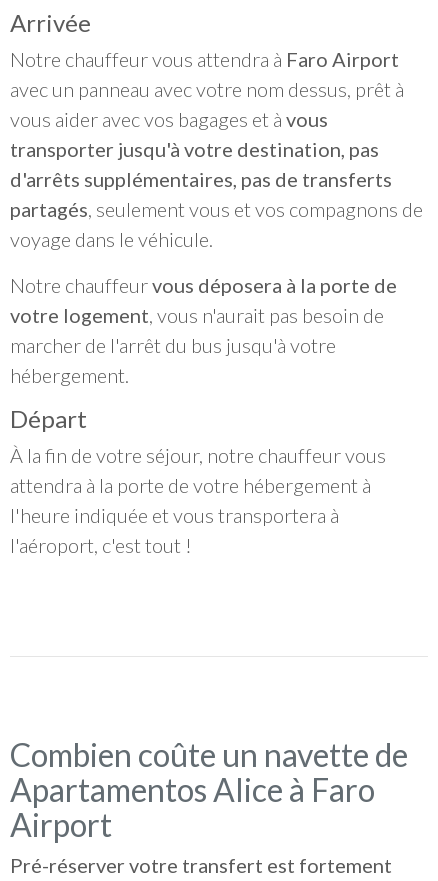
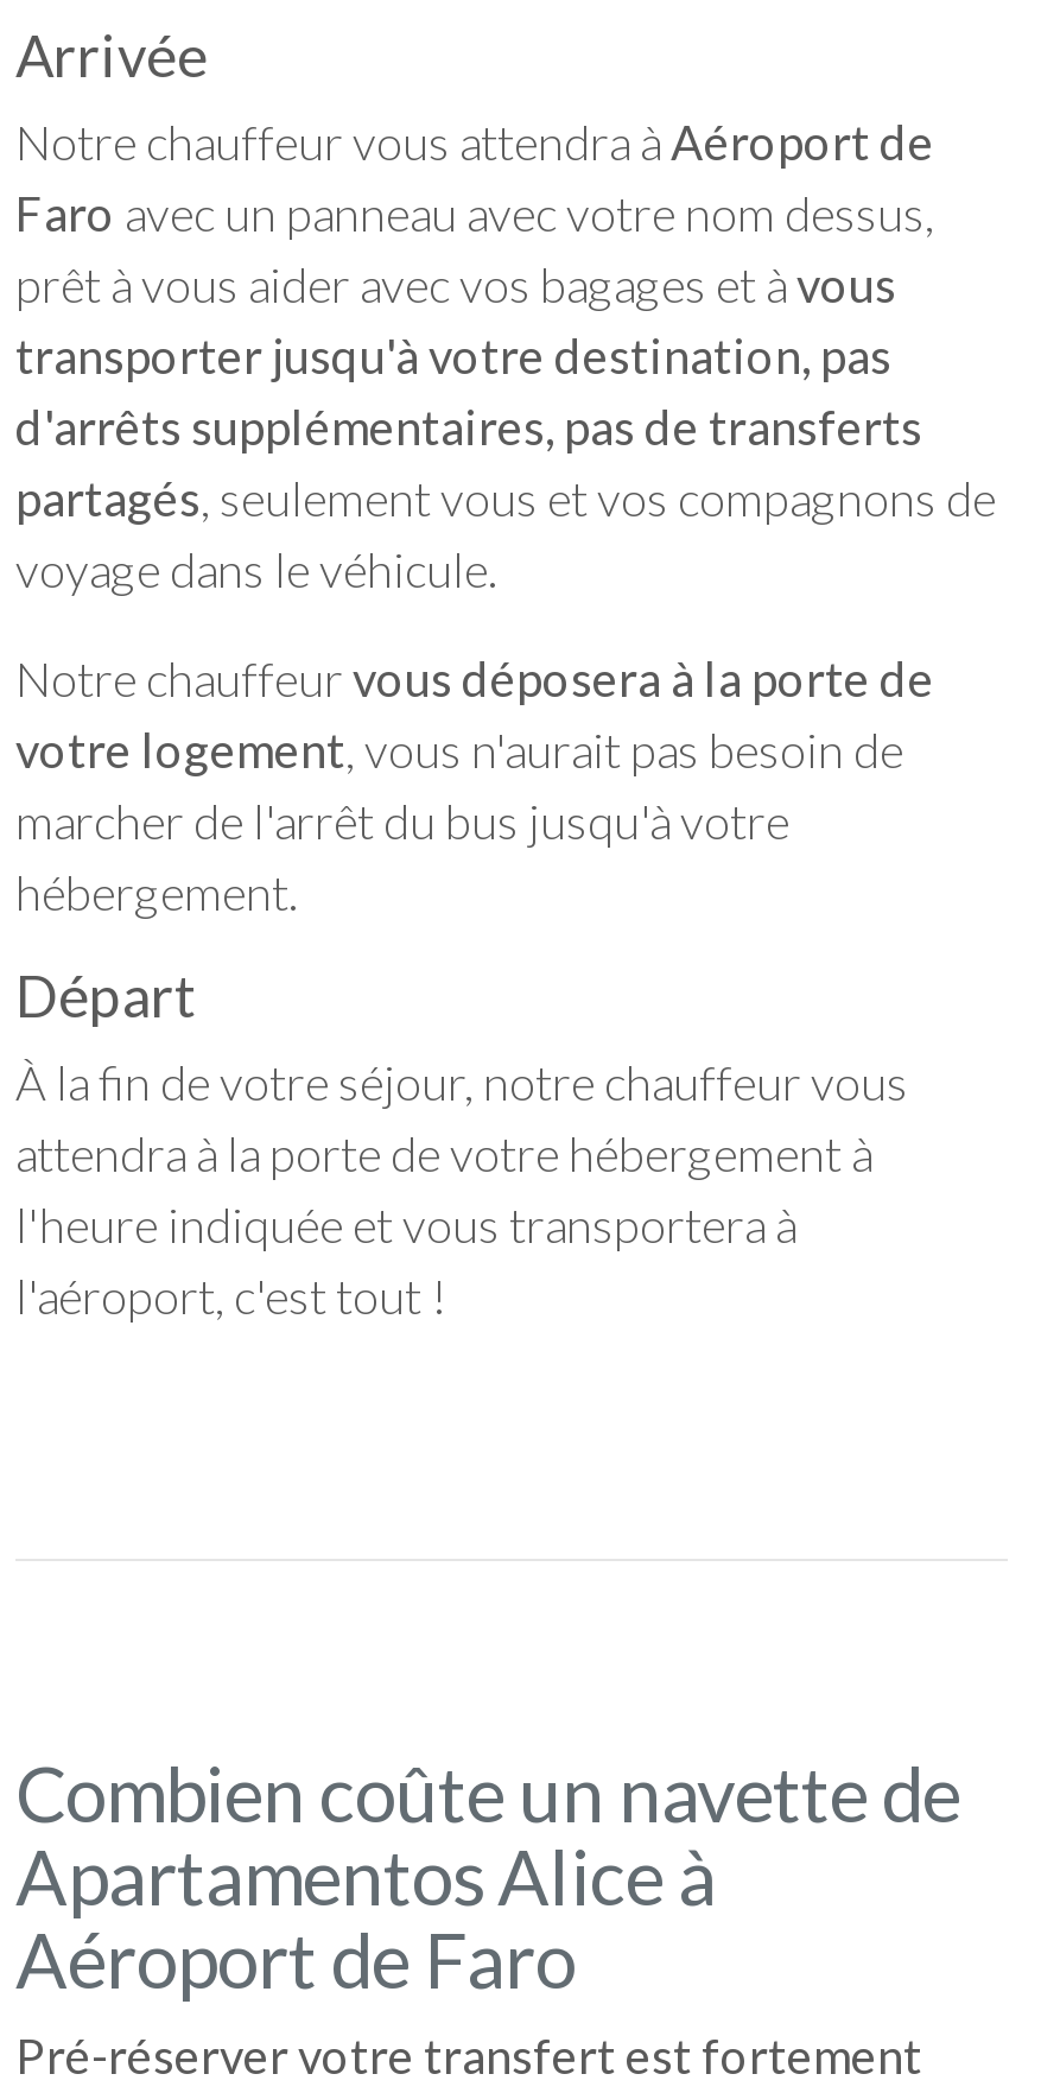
[10,47,404,131] Notre chauffeur vous attendra à Faro Airport | avec un panneau avec votre nom dessus, prêt à | vous aider avec vos bagages et à vous -> [15,114,934,313] Notre chauffeur vous attendra à Aéroport de | Faro avec un panneau avec votre nom dessus, | prêt à vous aider avec vos bagages et à vous
[10,770,375,844] Apartamentos Alice à Faro | Airport -> [15,1830,716,2006] Apartamentos Alice à | Aéroport de Faro

